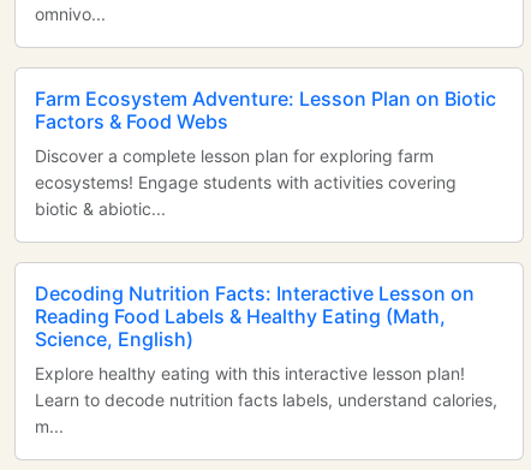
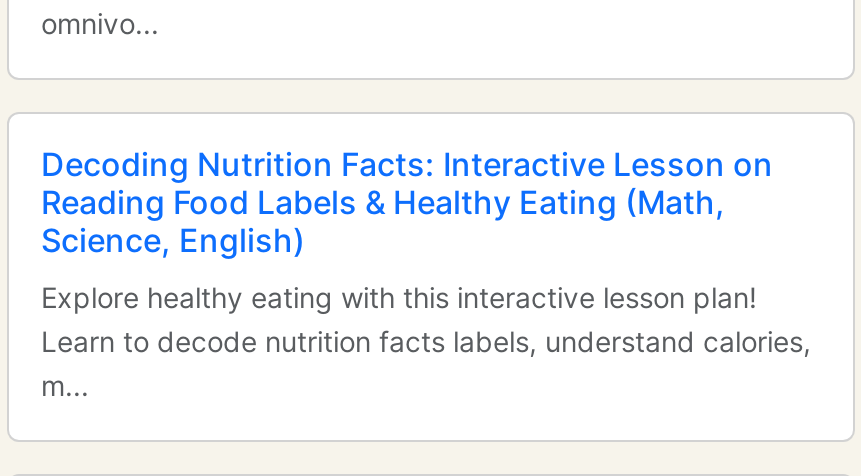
[35,87,496,219] Farm Ecosystem Adventure: Lesson Plan on Biotic | Factors & Food Webs | Discover a complete lesson plan for exploring farm | ecosystems! Engage students with activities covering | biotic & abiotic... -> none

